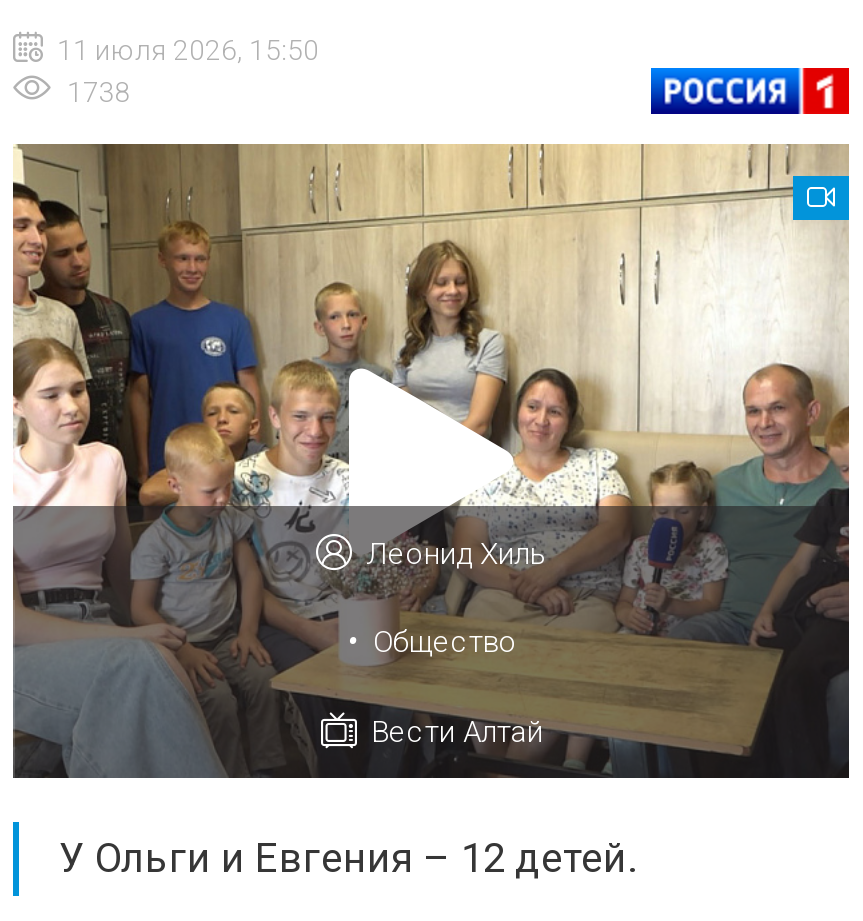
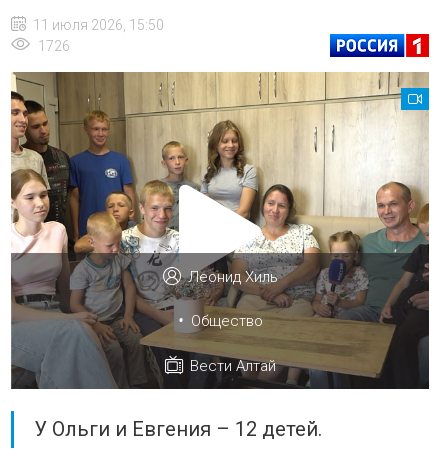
[61,76,131,108] 1738 -> [35,38,70,54] 1726

